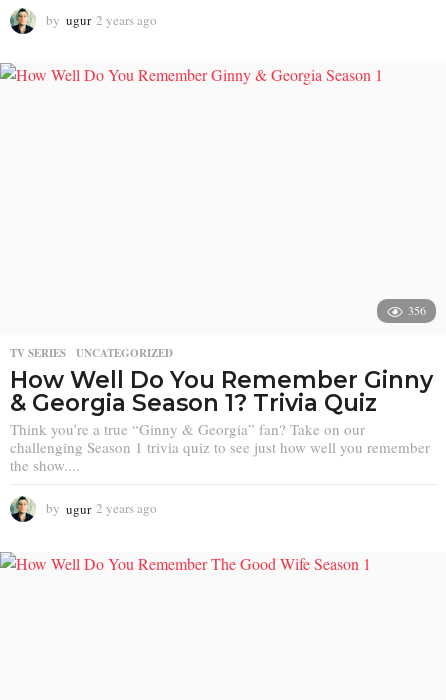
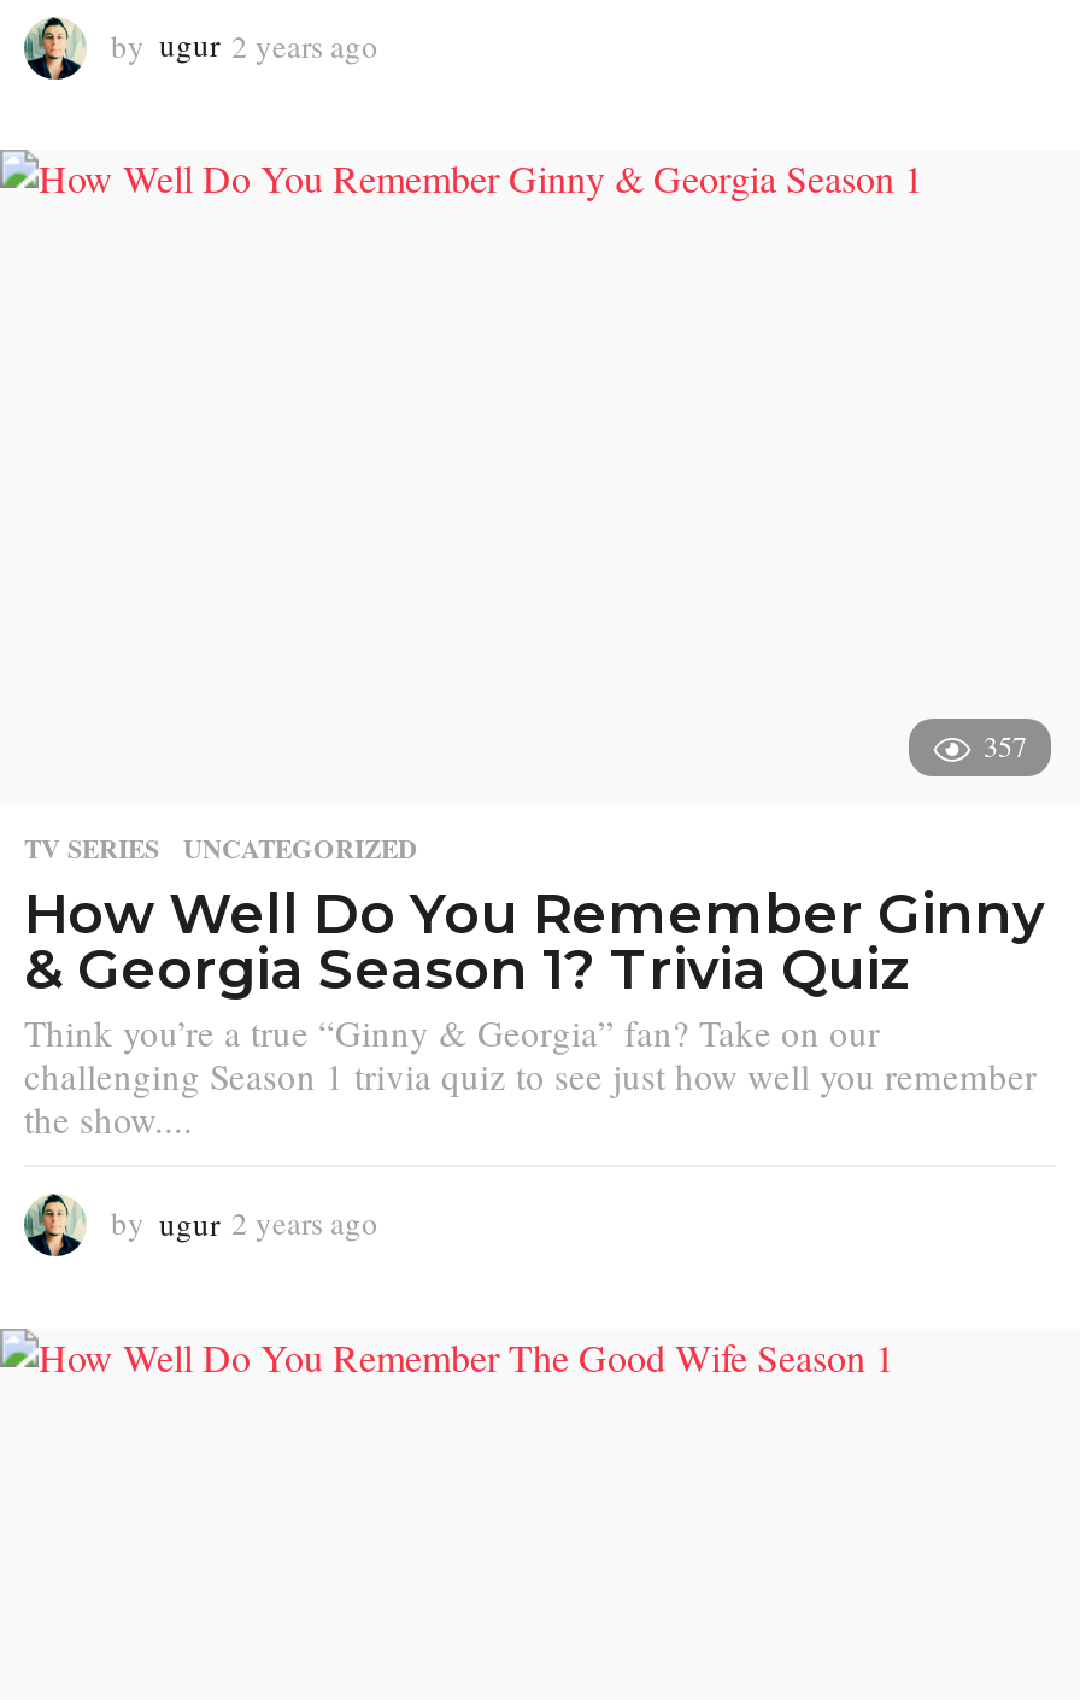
[408,302,426,318] 356 -> [984,727,1027,765] 357

